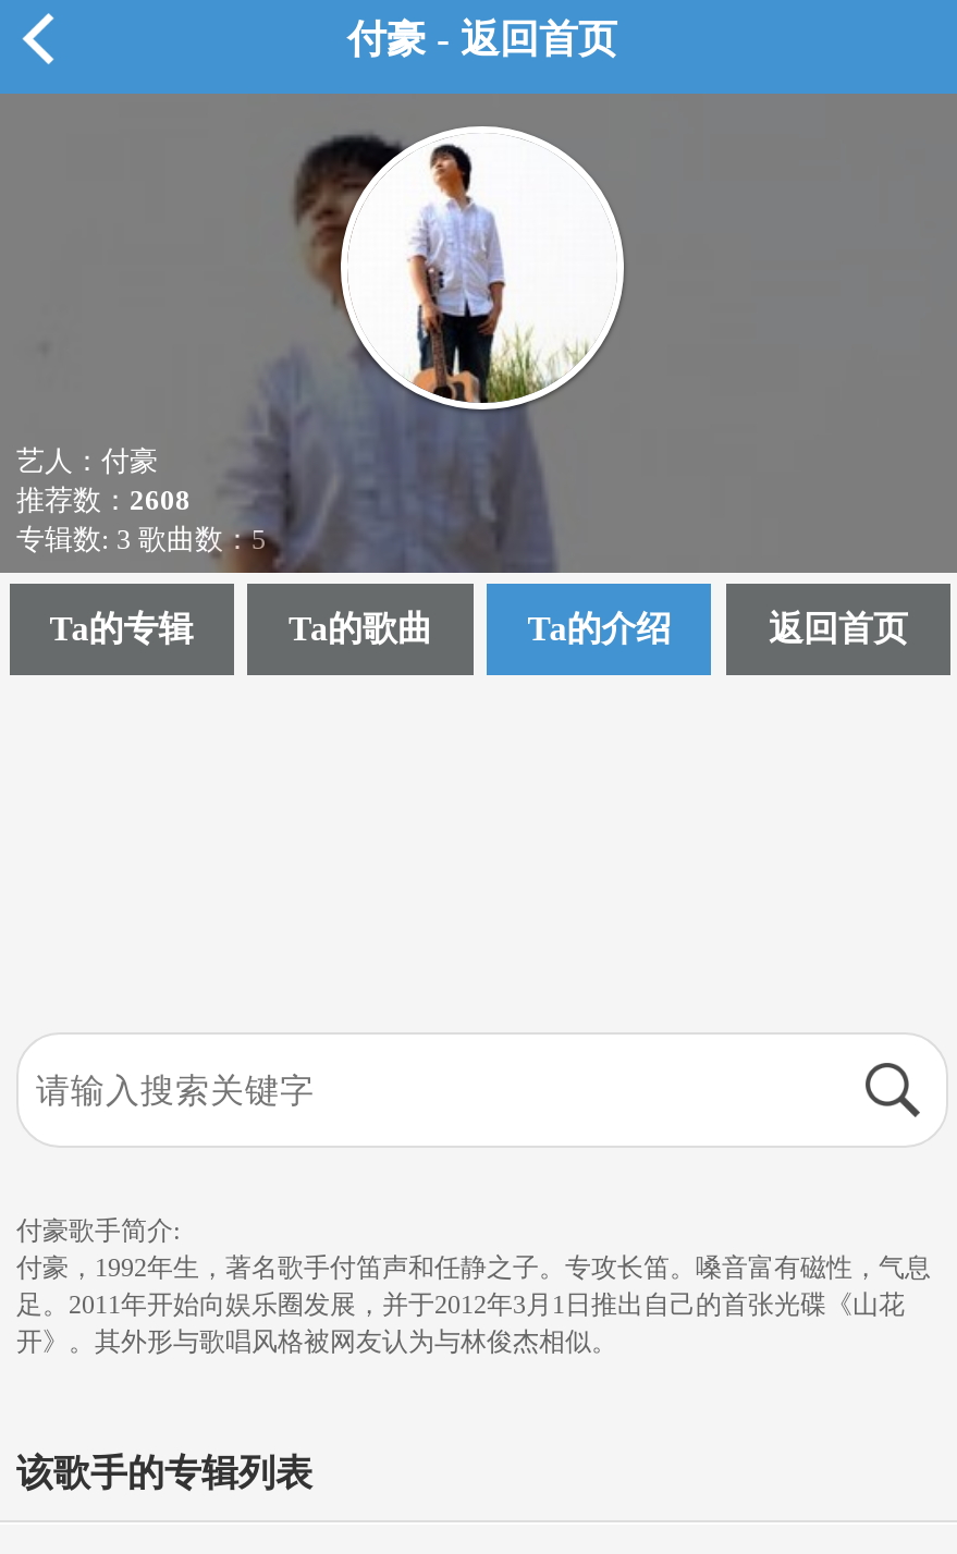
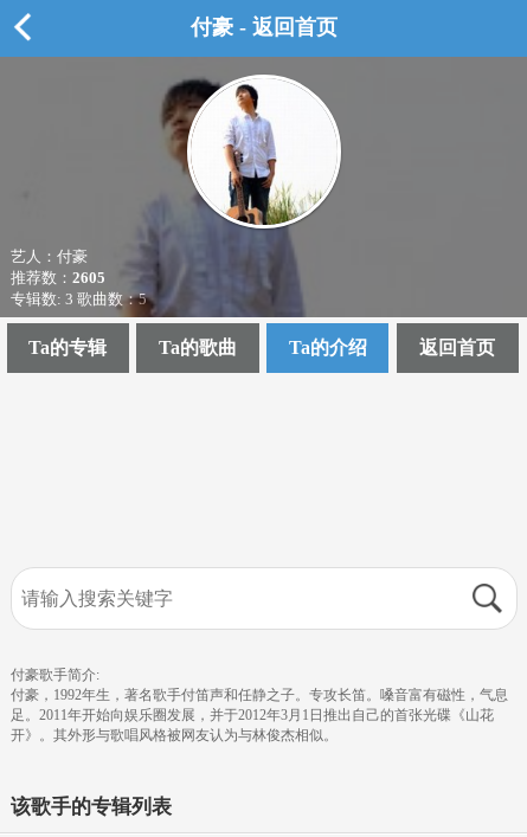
[16,484,191,516] 推荐数：2608 -> [11,269,105,286] 推荐数：2605

